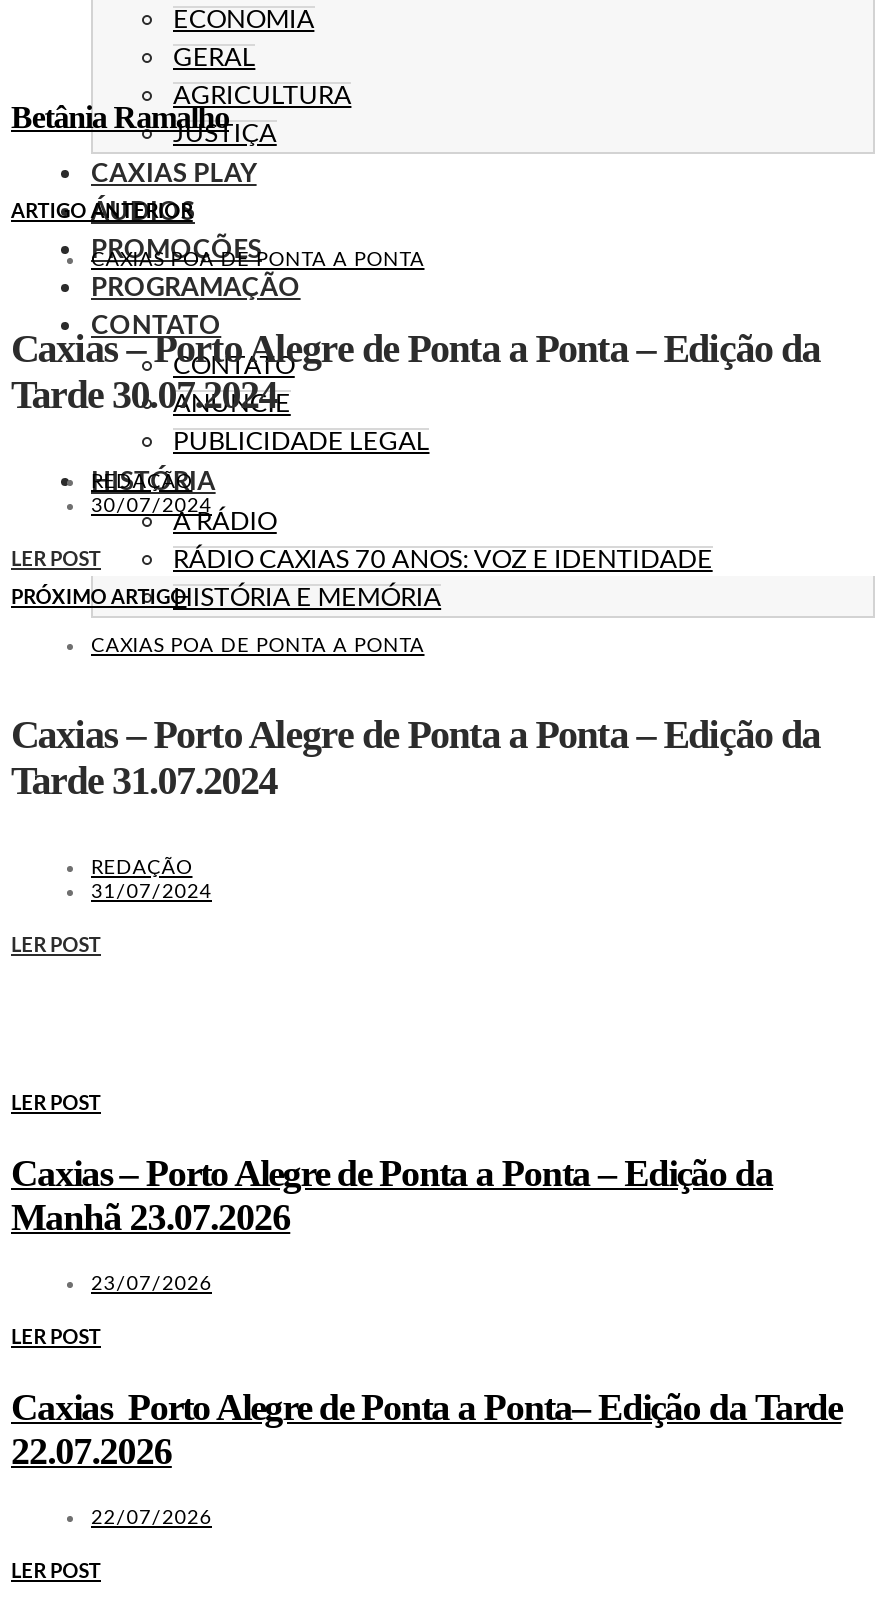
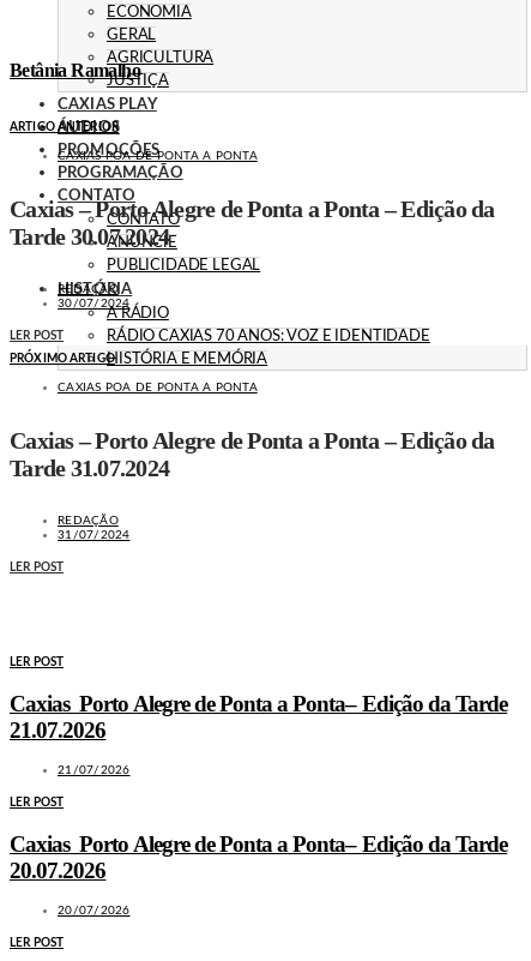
[11,1152,773,1238] Caxias – Porto Alegre de Ponta a Ponta – Edição da | Manhã 23.07.2026 -> [10,691,507,742] Caxias Porto Alegre de Ponta a Ponta– Edição da Tarde | 21.07.2026
[91,1273,212,1293] 23/07/2026 -> [58,764,130,776] 21/07/2026
[11,1429,172,1471] 22.07.2026 -> [10,857,106,883] 20.07.2026
[91,1507,212,1527] 22/07/2026 -> [58,904,130,916] 20/07/2026

